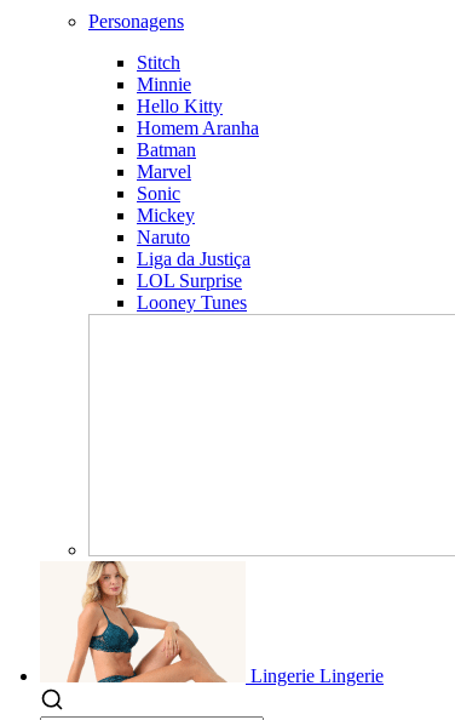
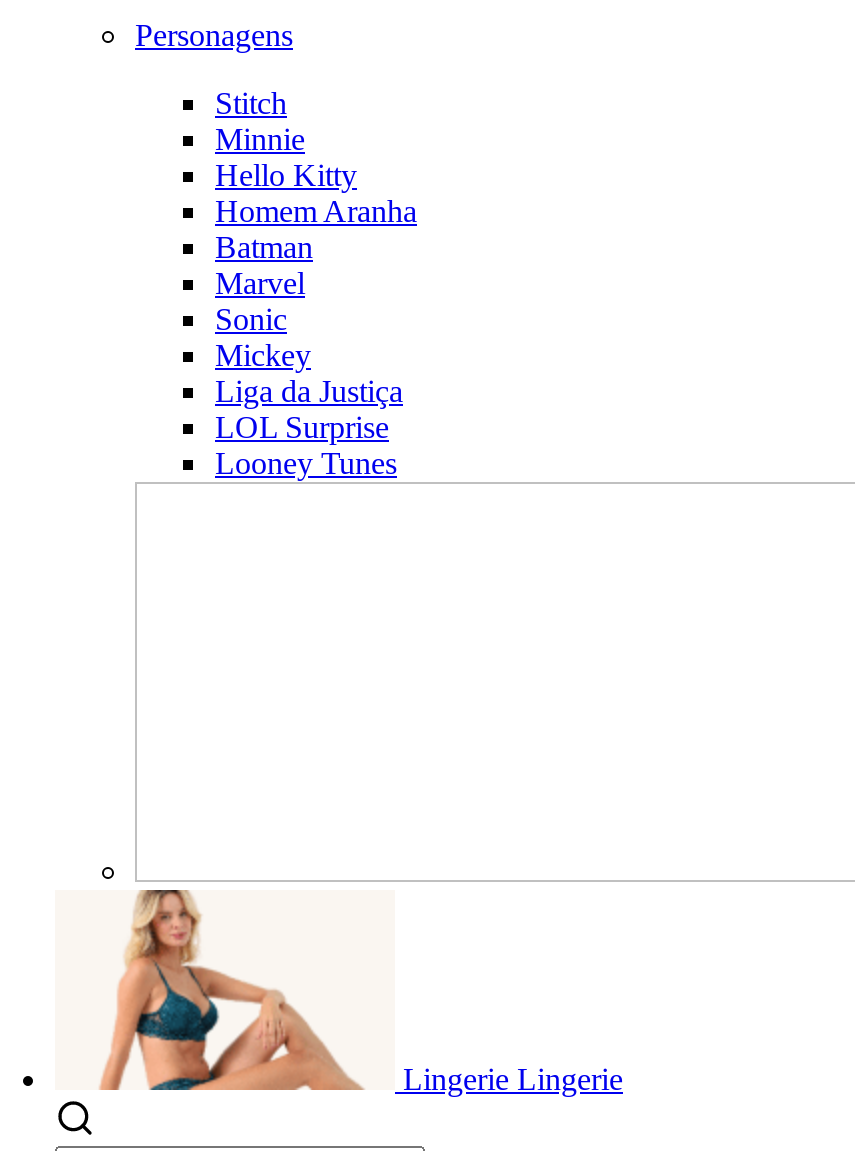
[137,227,190,248] Naruto -> none

